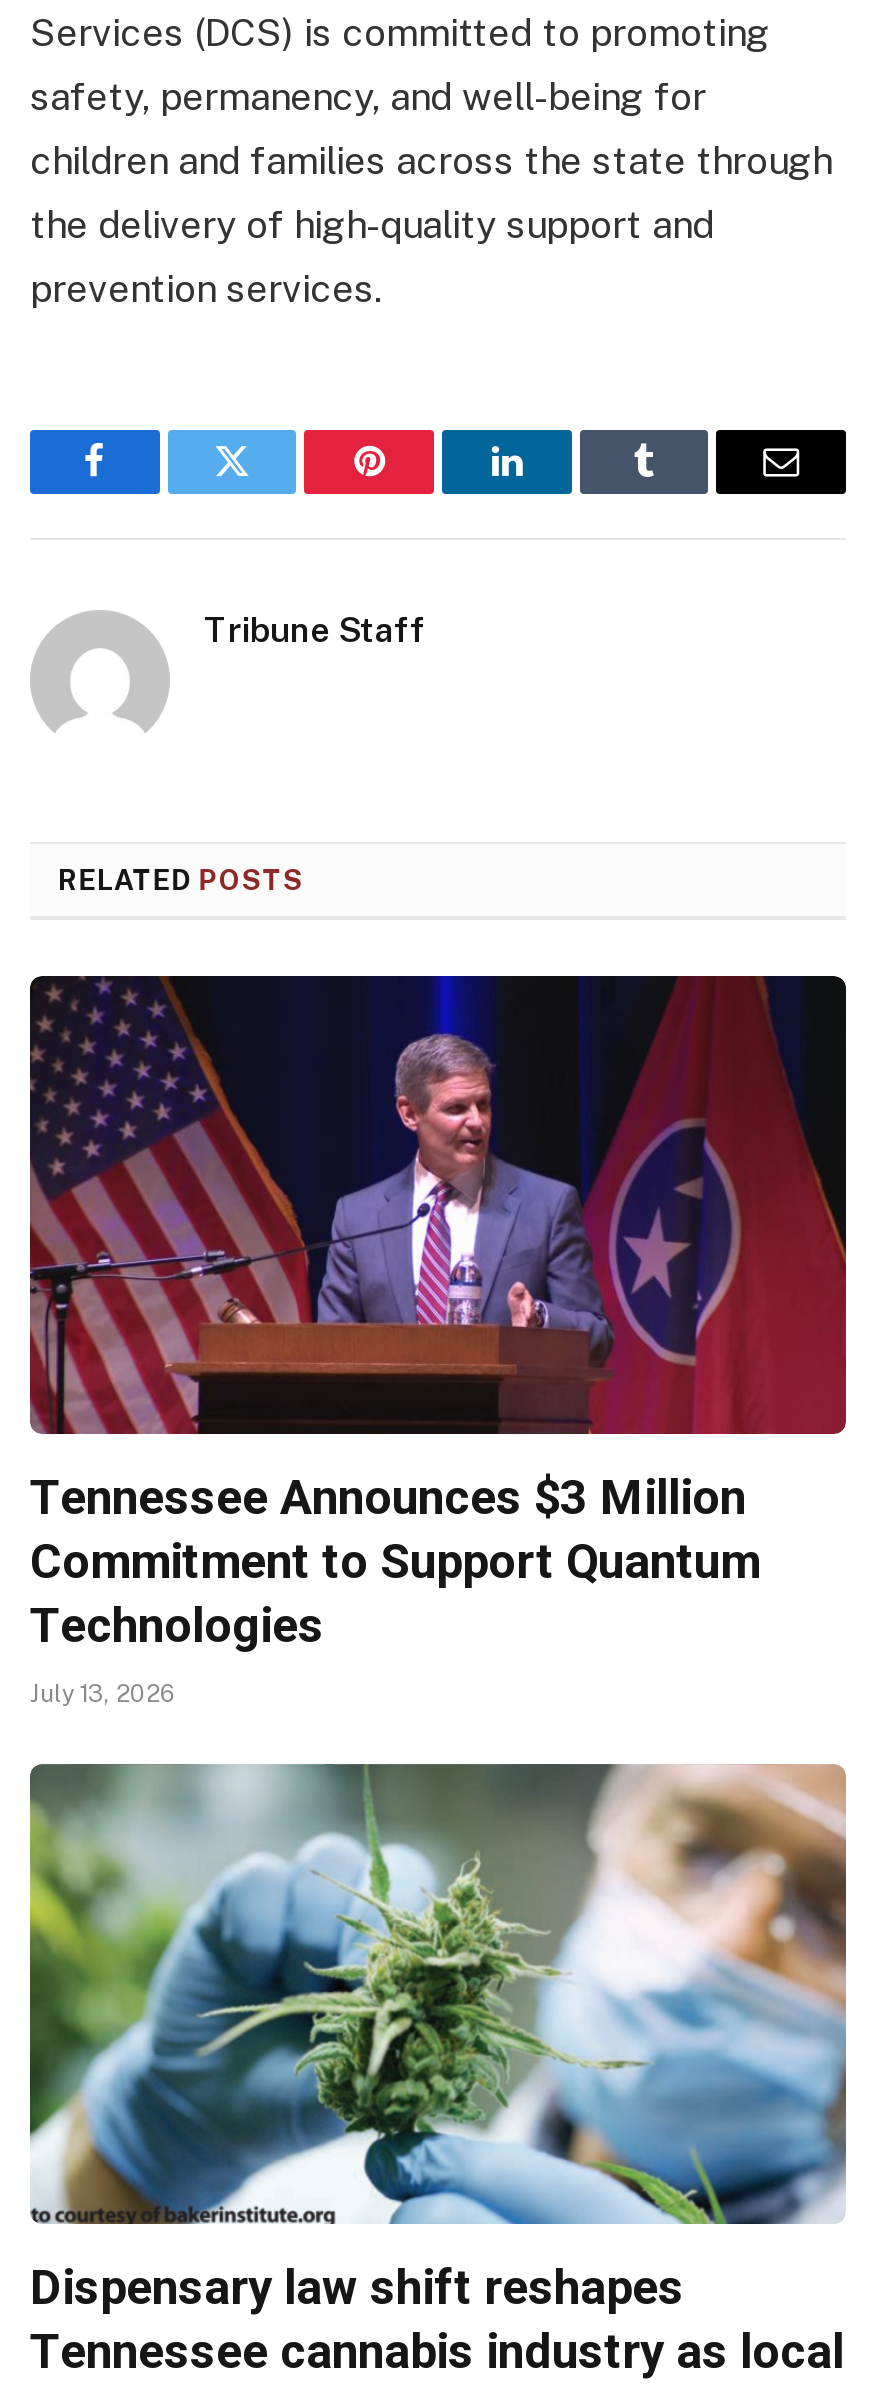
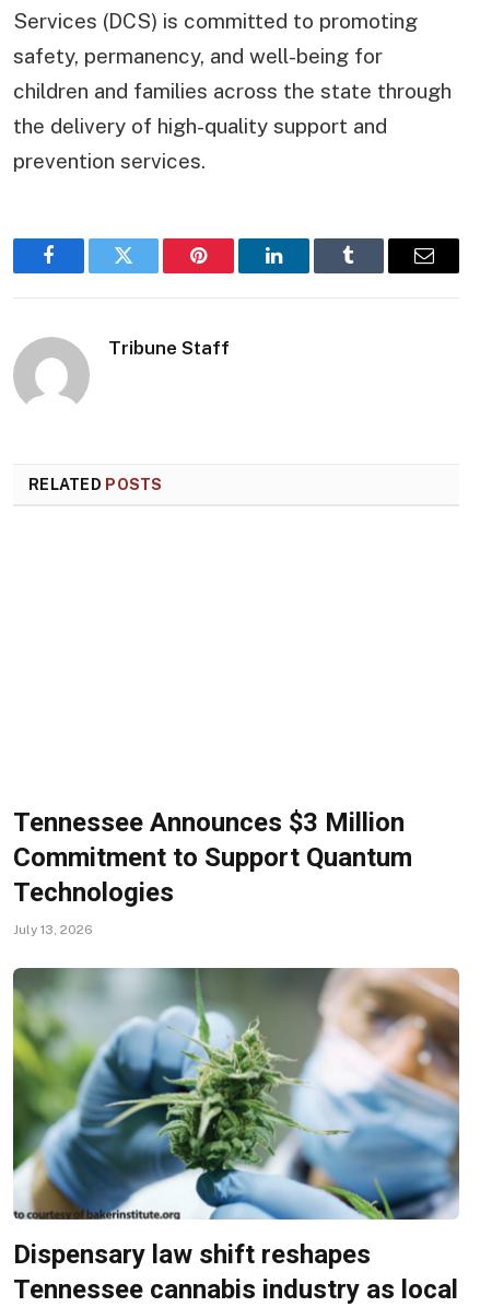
[28,974,848,1436] [image] -> none

